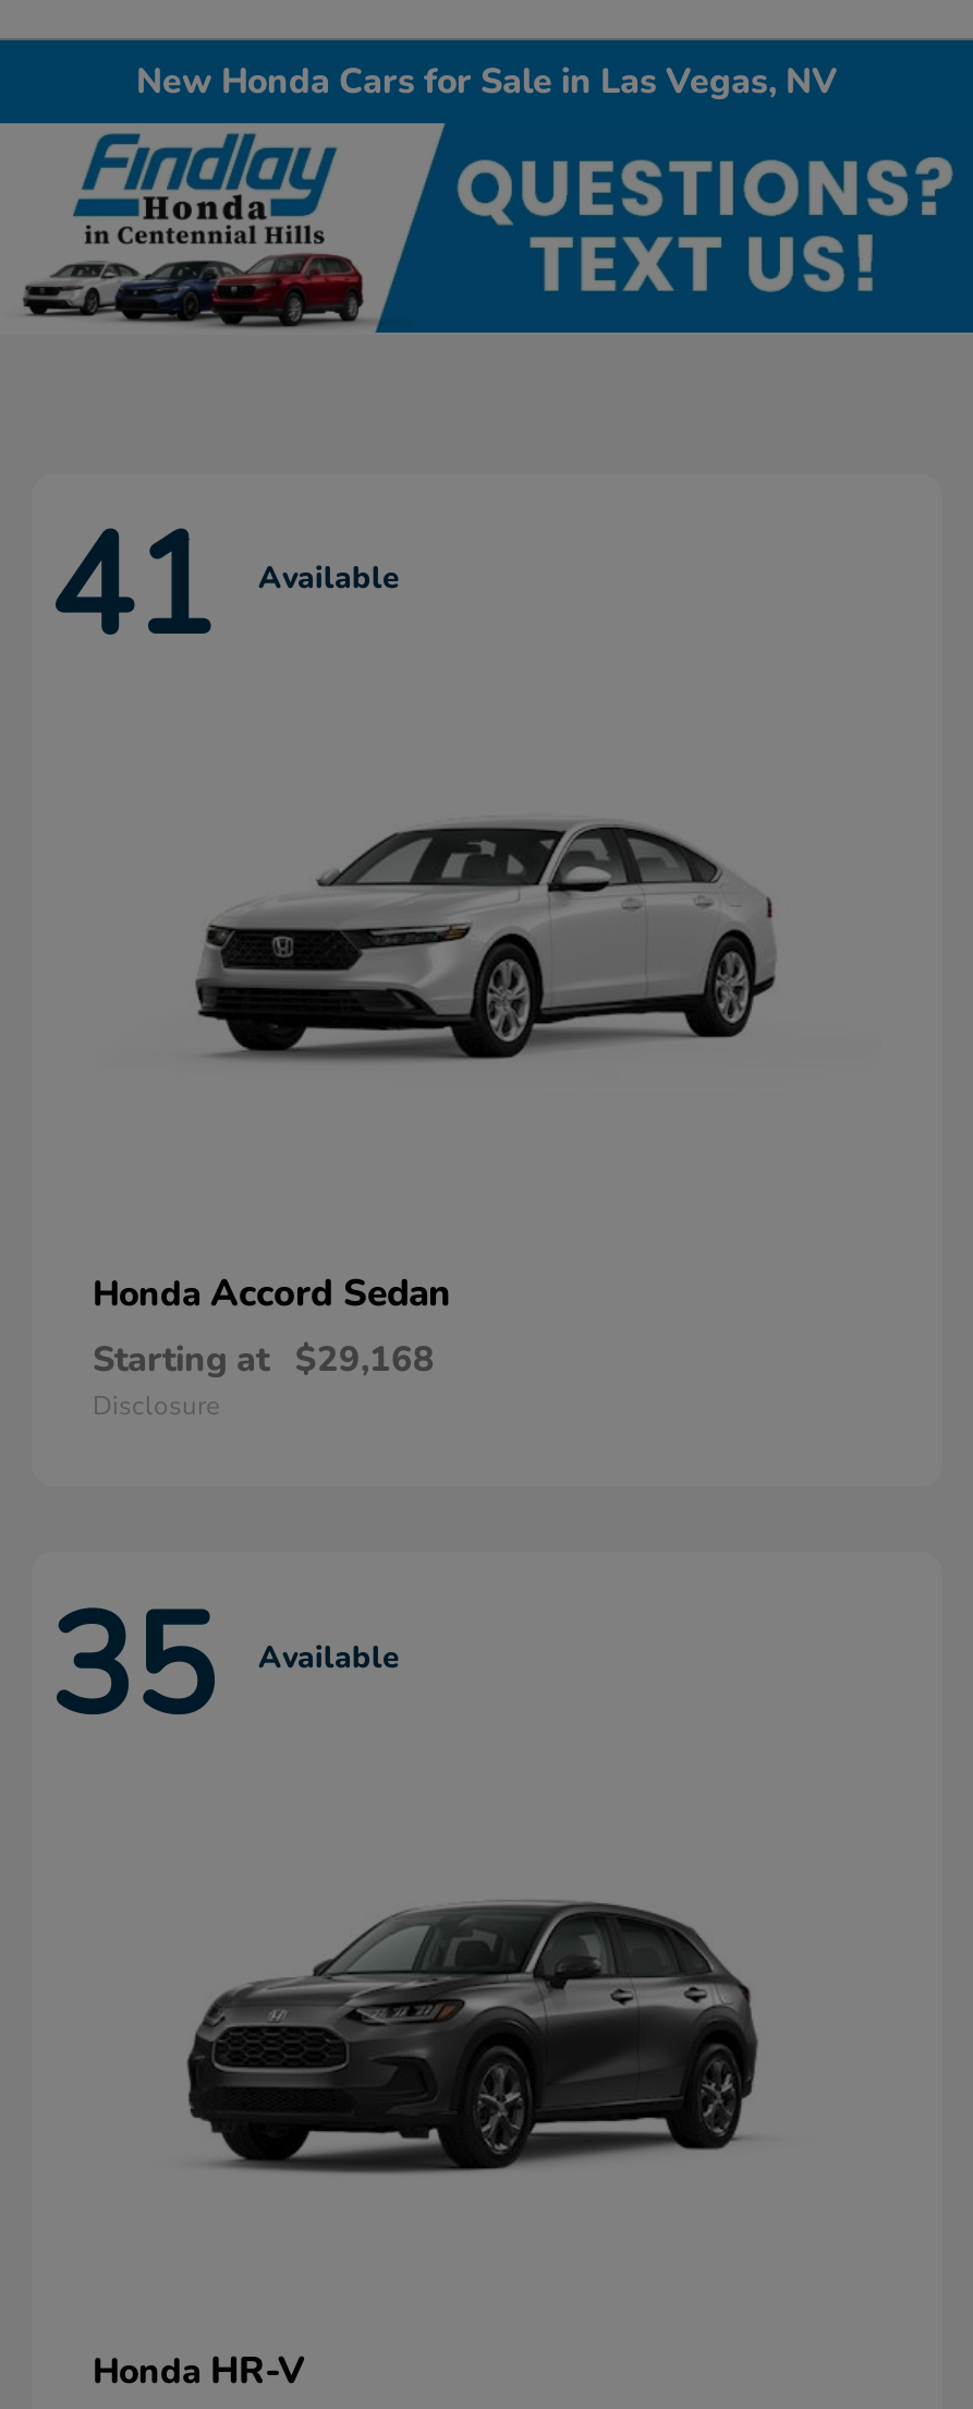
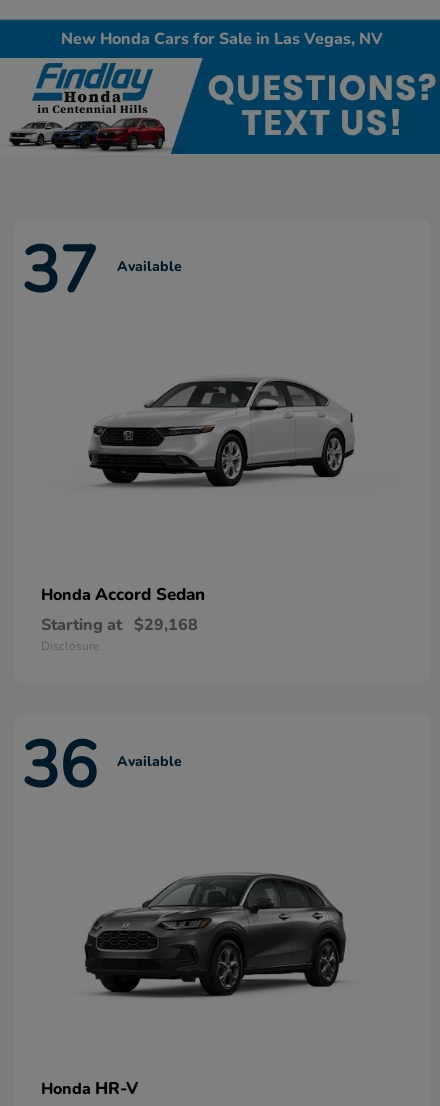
[49,492,400,684] 41 Available -> [21,227,182,315] 37 Available
[49,1570,400,1762] 35 Available -> [21,721,182,809] 36 Available

